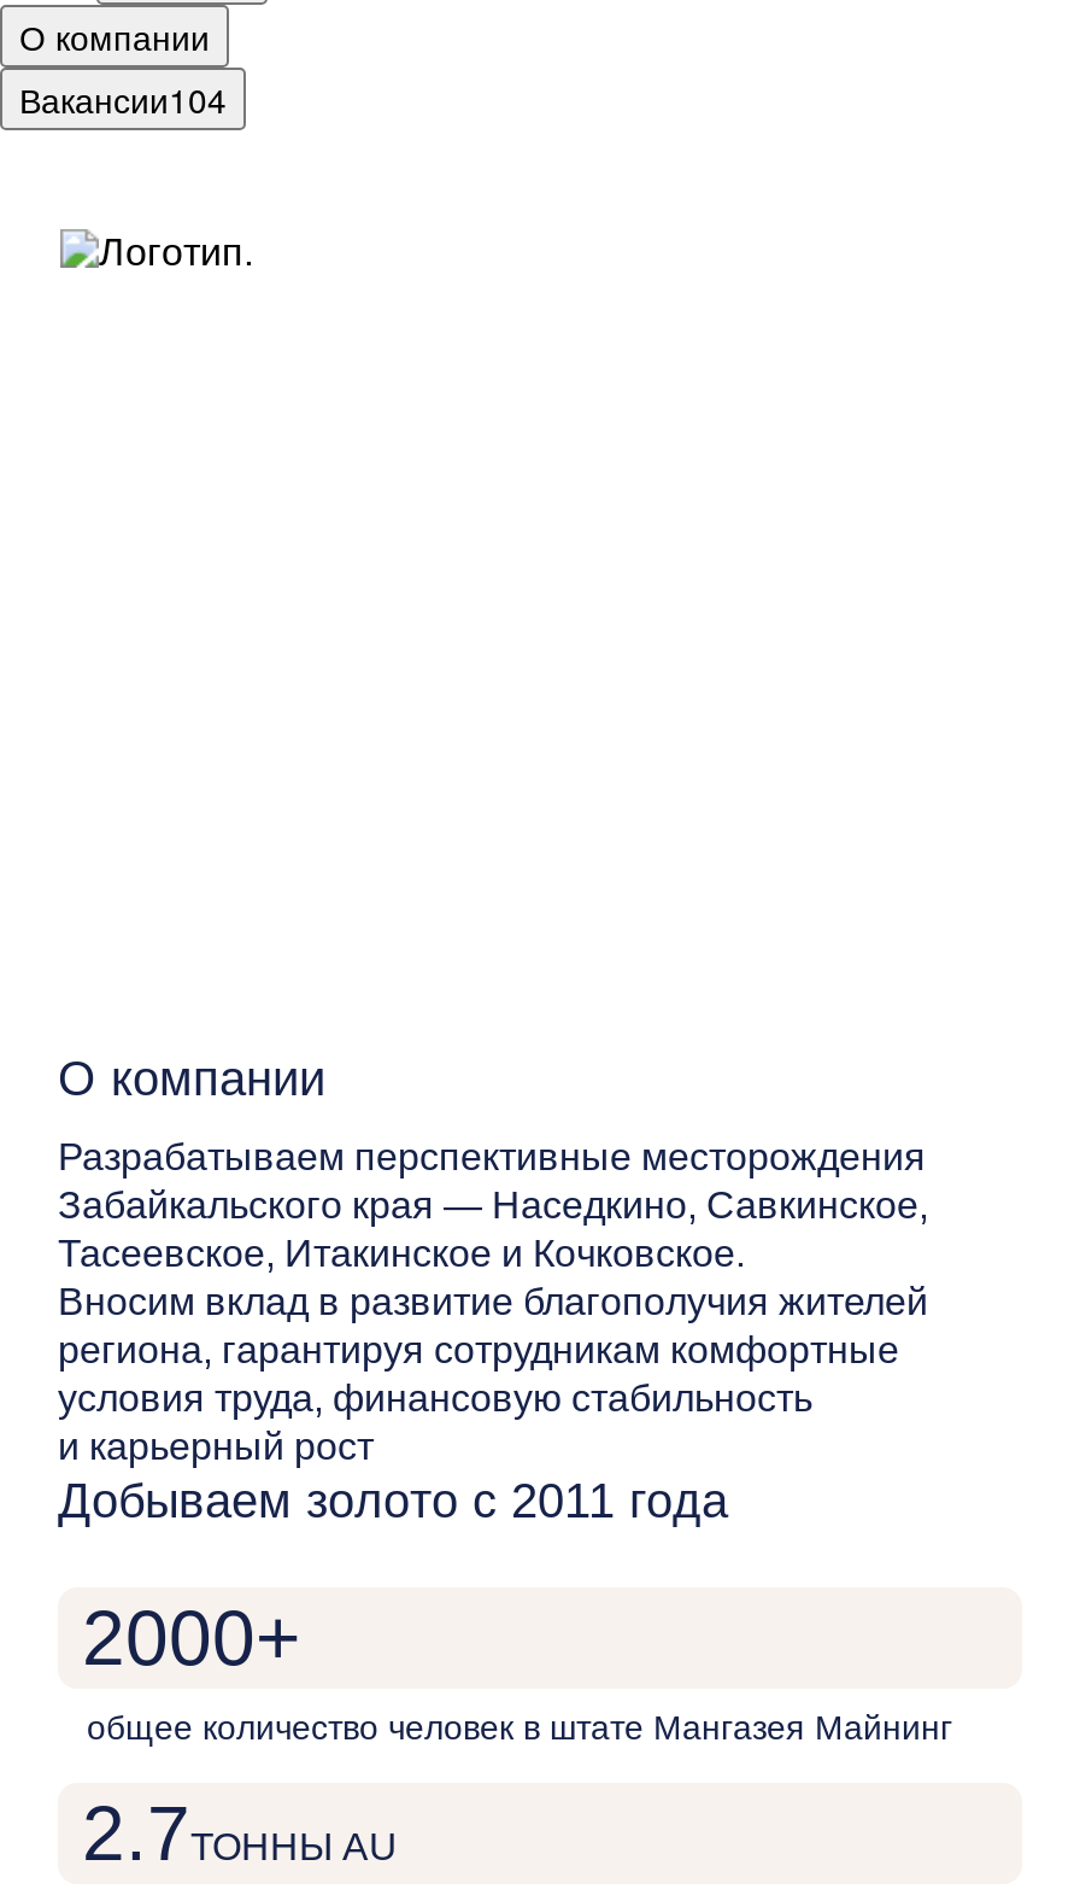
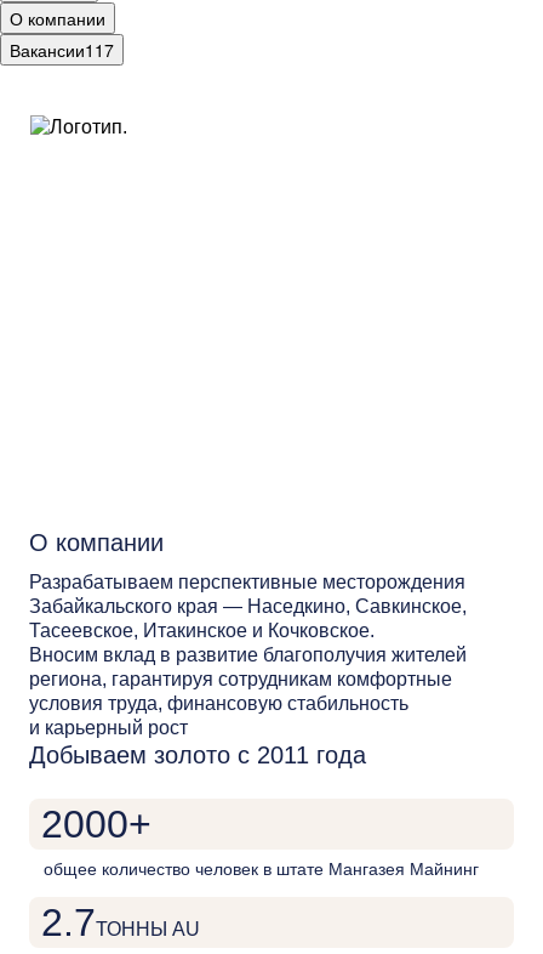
[19,75,227,123] Вакансии104 -> [10,38,114,62] Вакансии117

